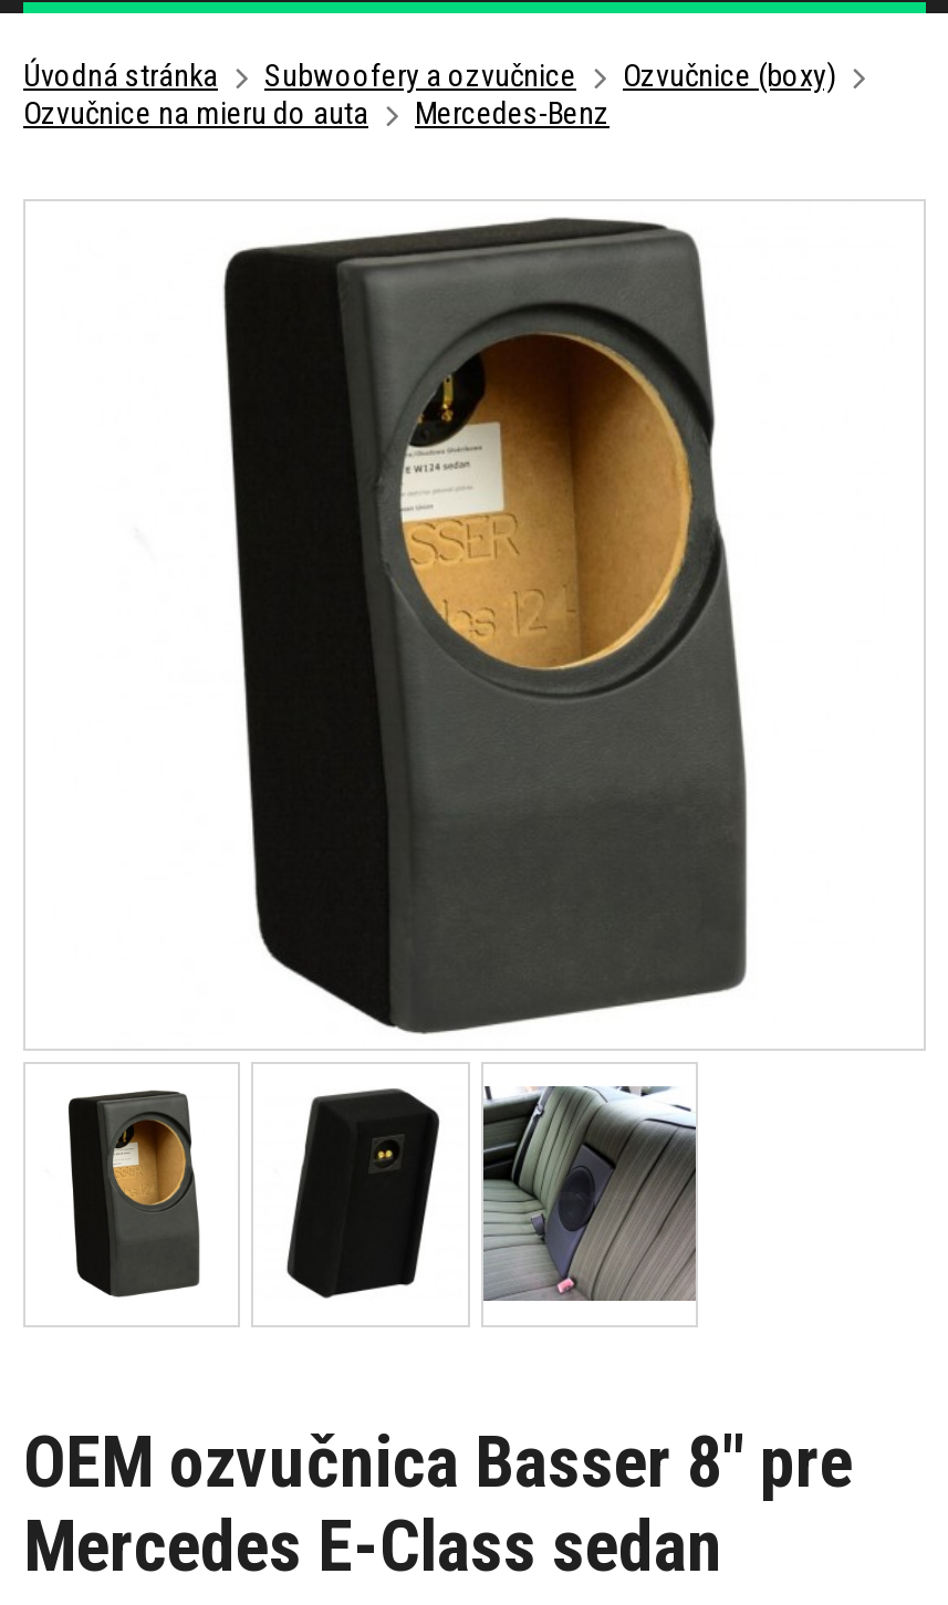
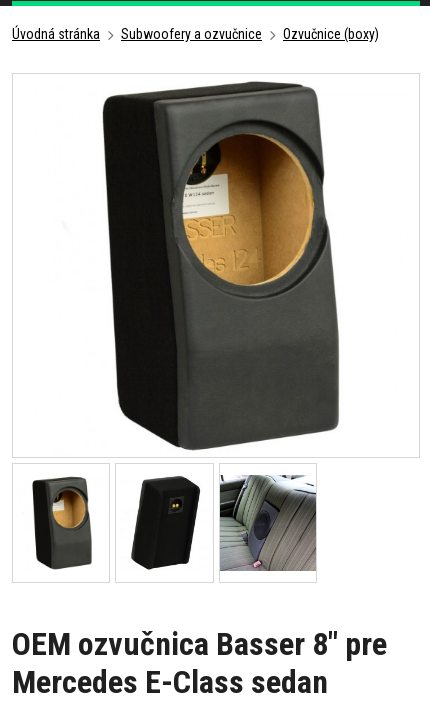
[23,95,610,130] Ozvučnice na mieru do auta | Mercedes-Benz -> none

